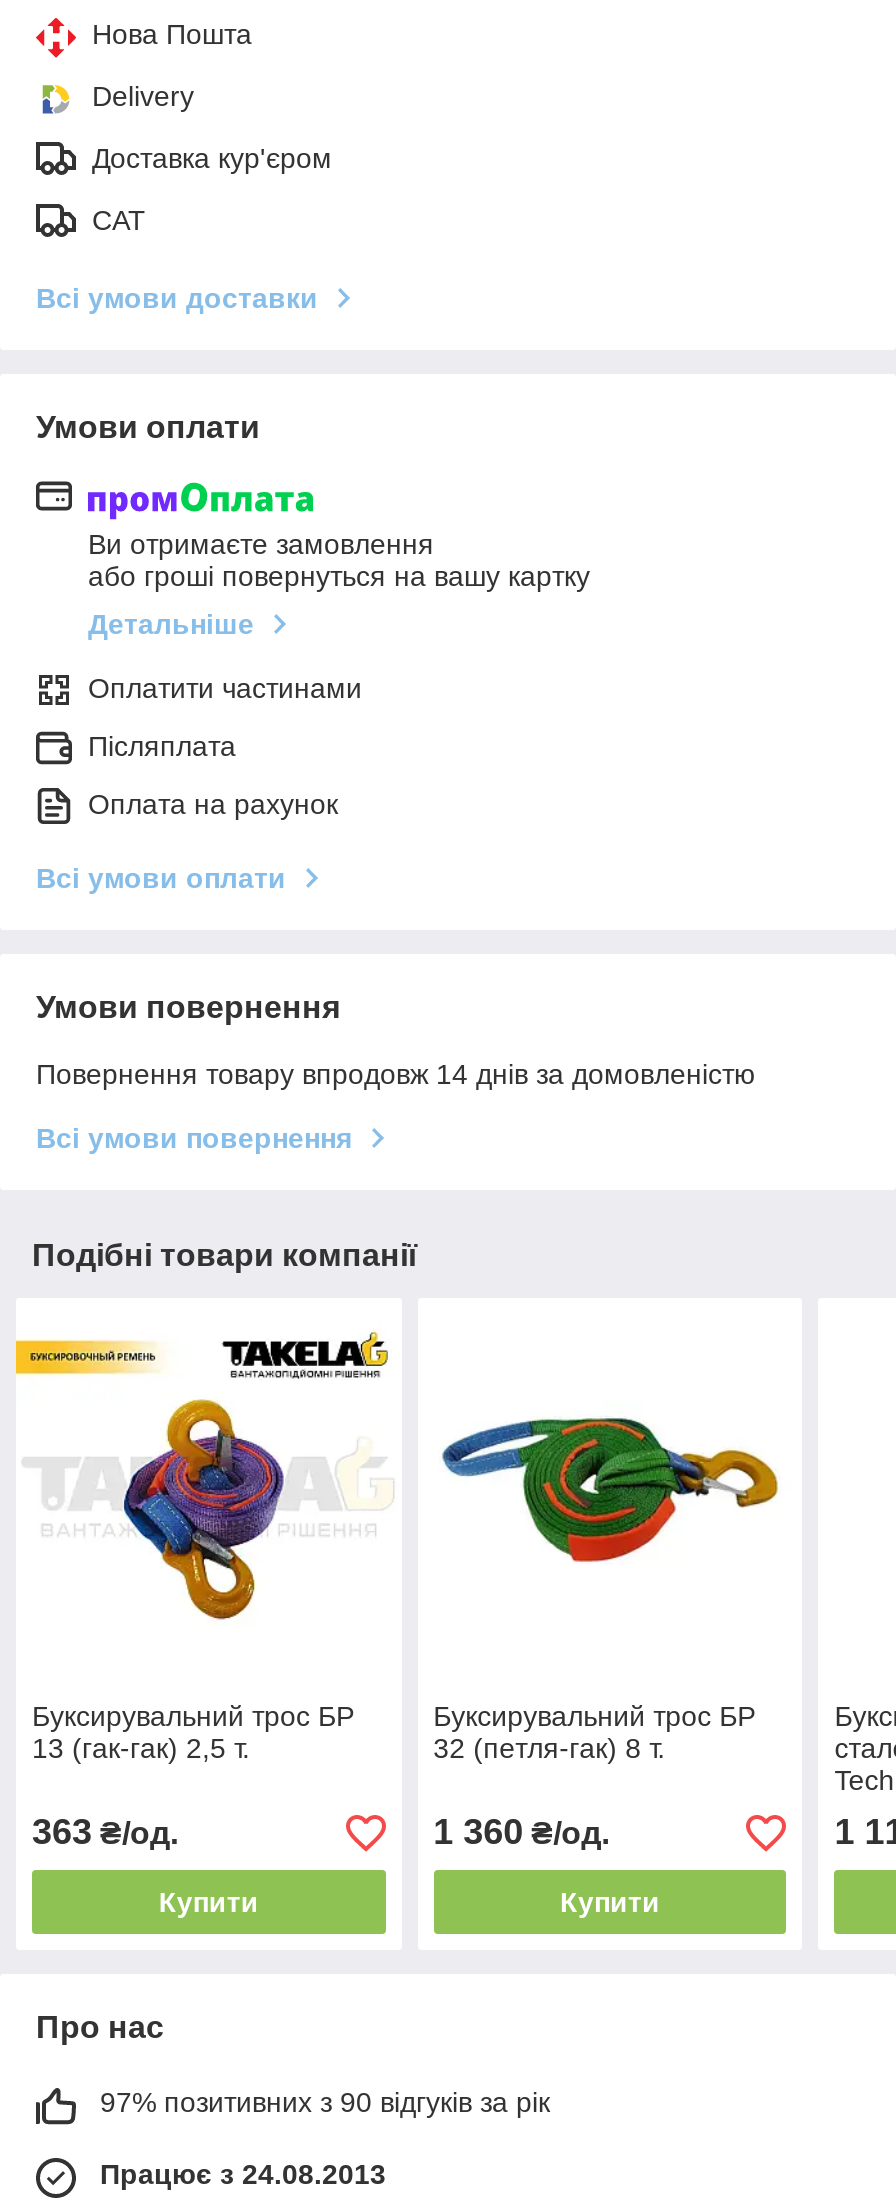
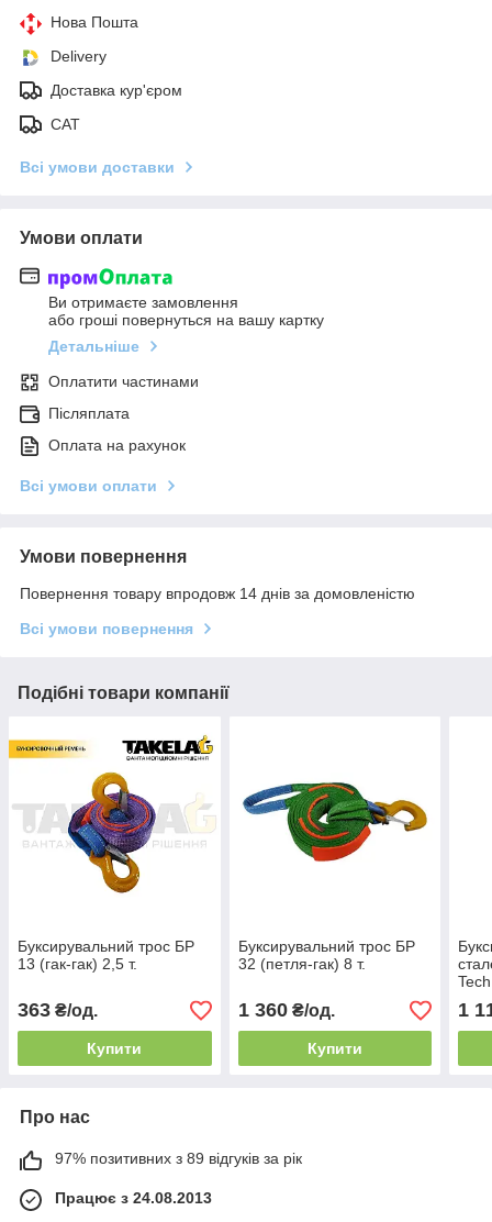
[100,2086,550,2118] 97% позитивних з 90 відгуків за рік -> [55,1150,302,1167] 97% позитивних з 89 відгуків за рік

